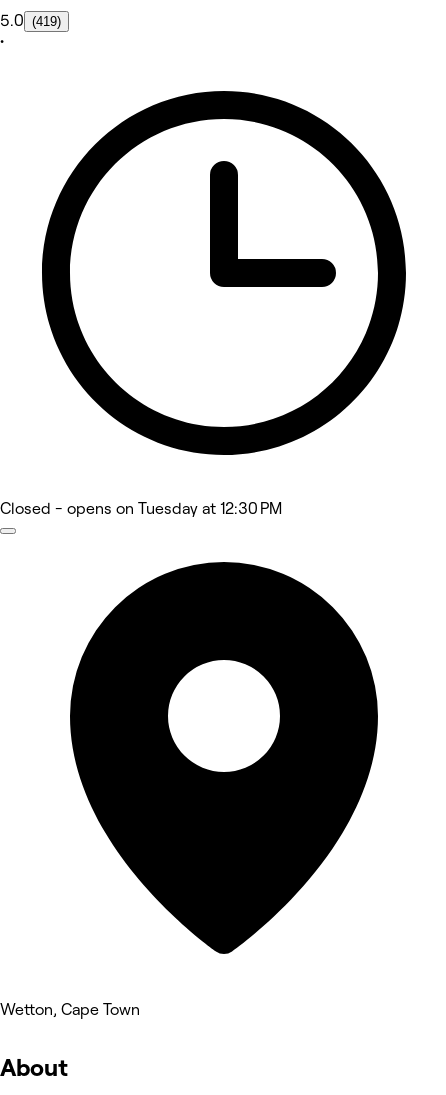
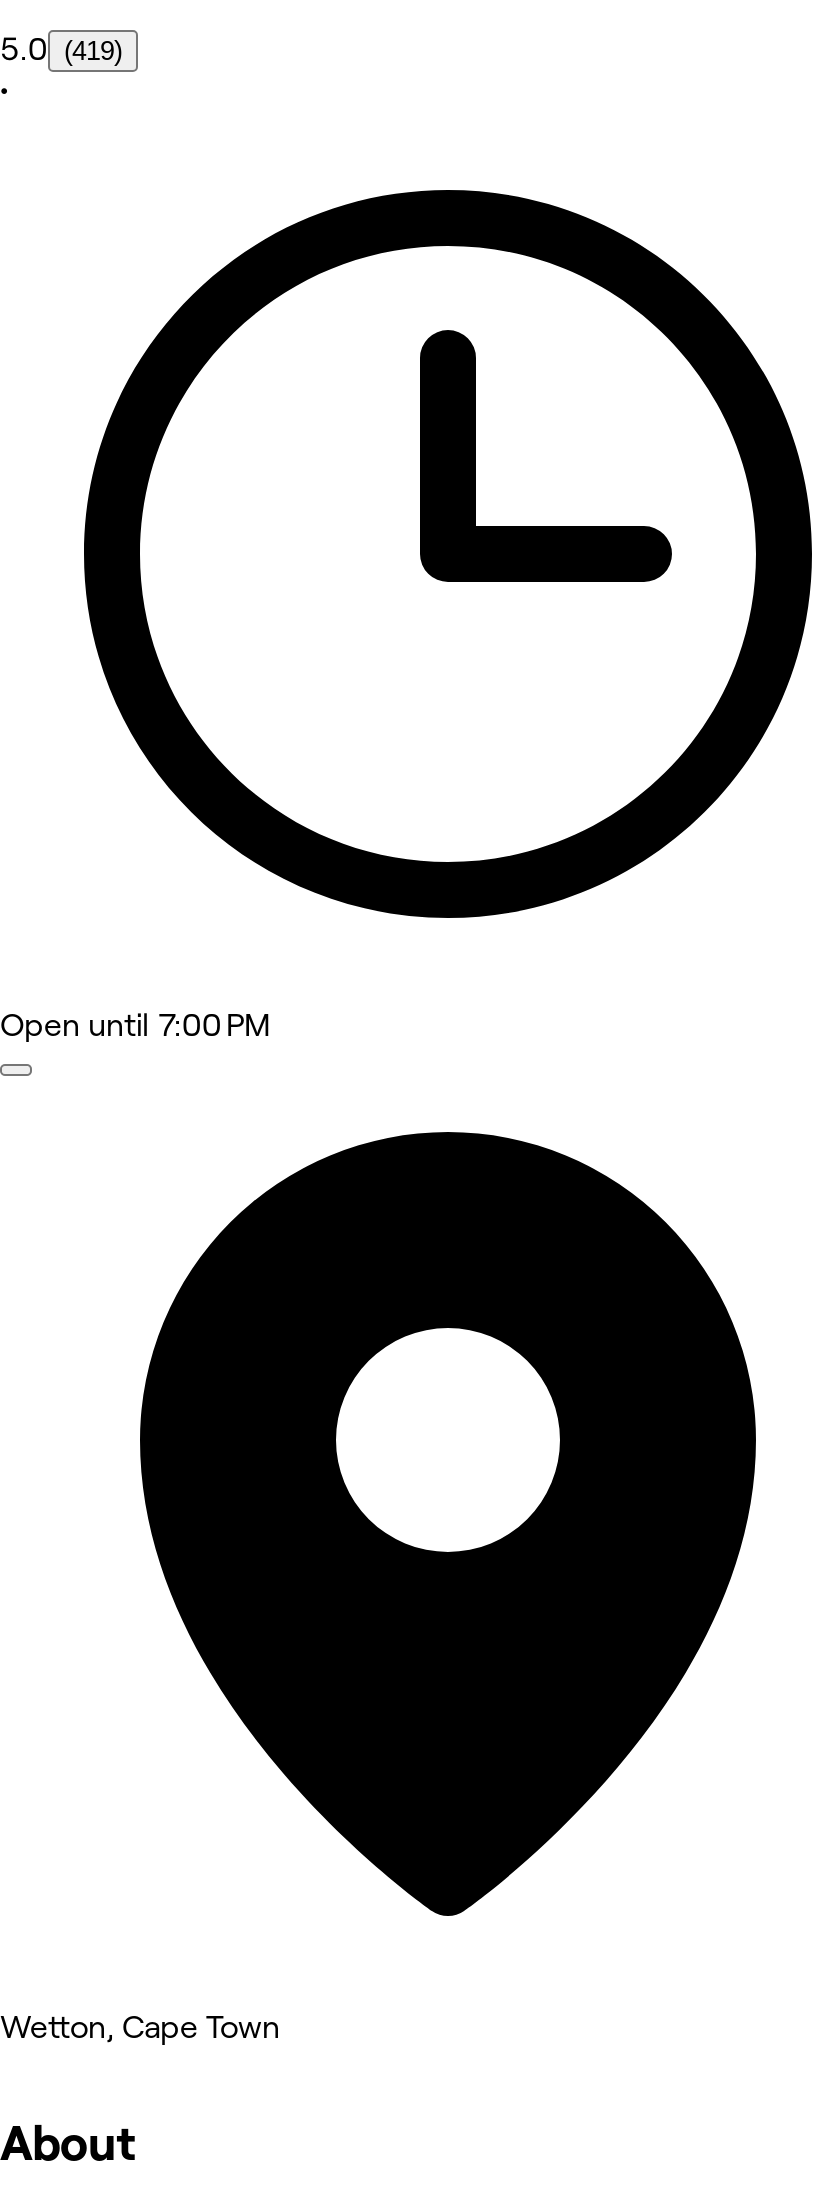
[0,500,282,517] Closed - opens on Tuesday at 12:30 PM -> [0,1009,270,1043] Open until 7:00 PM

